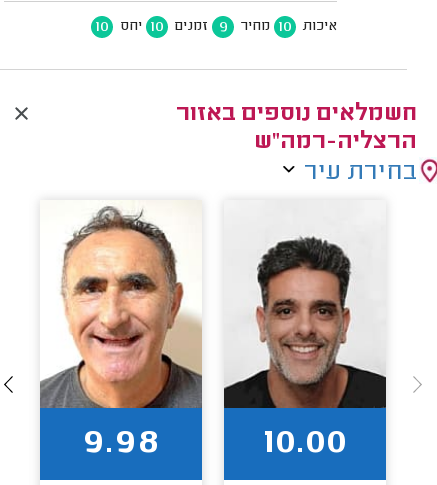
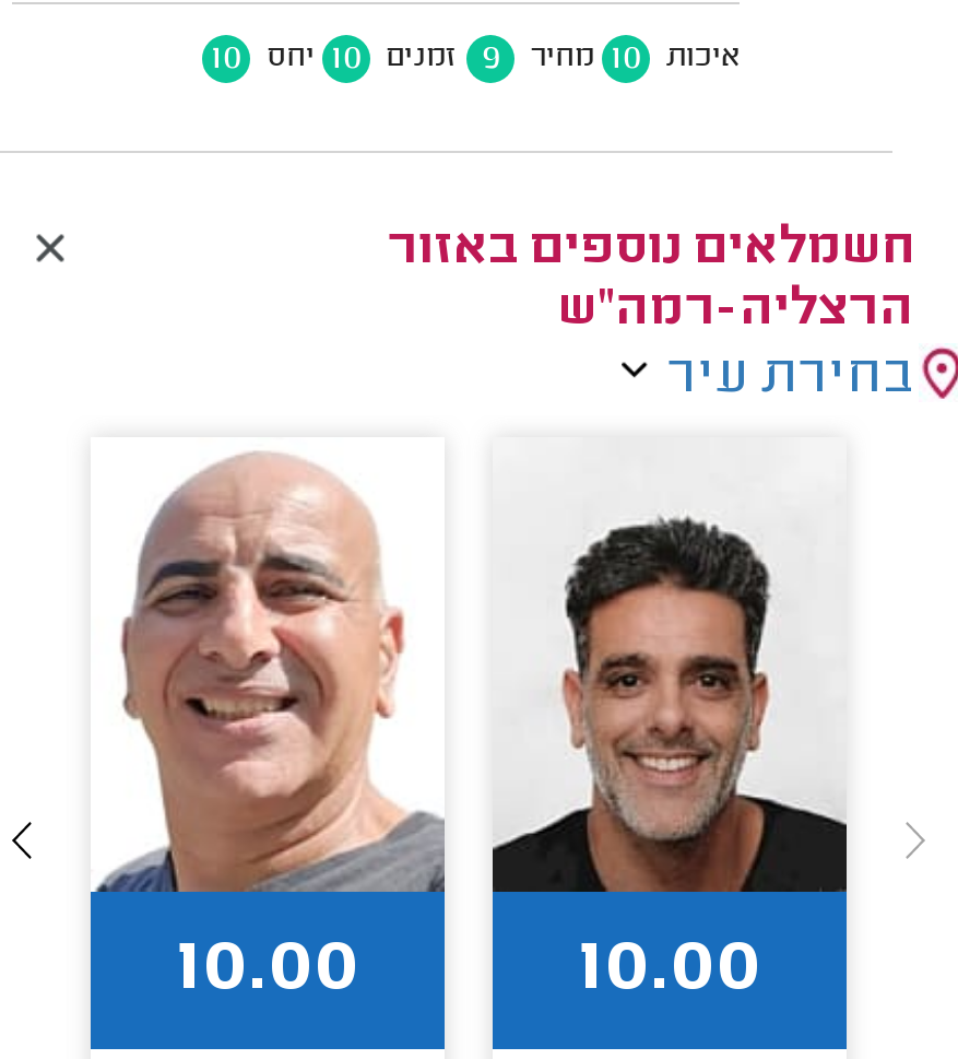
[39,205,203,464] [image] | 9.98 -> [91,450,445,1015] [image] | 10.00

